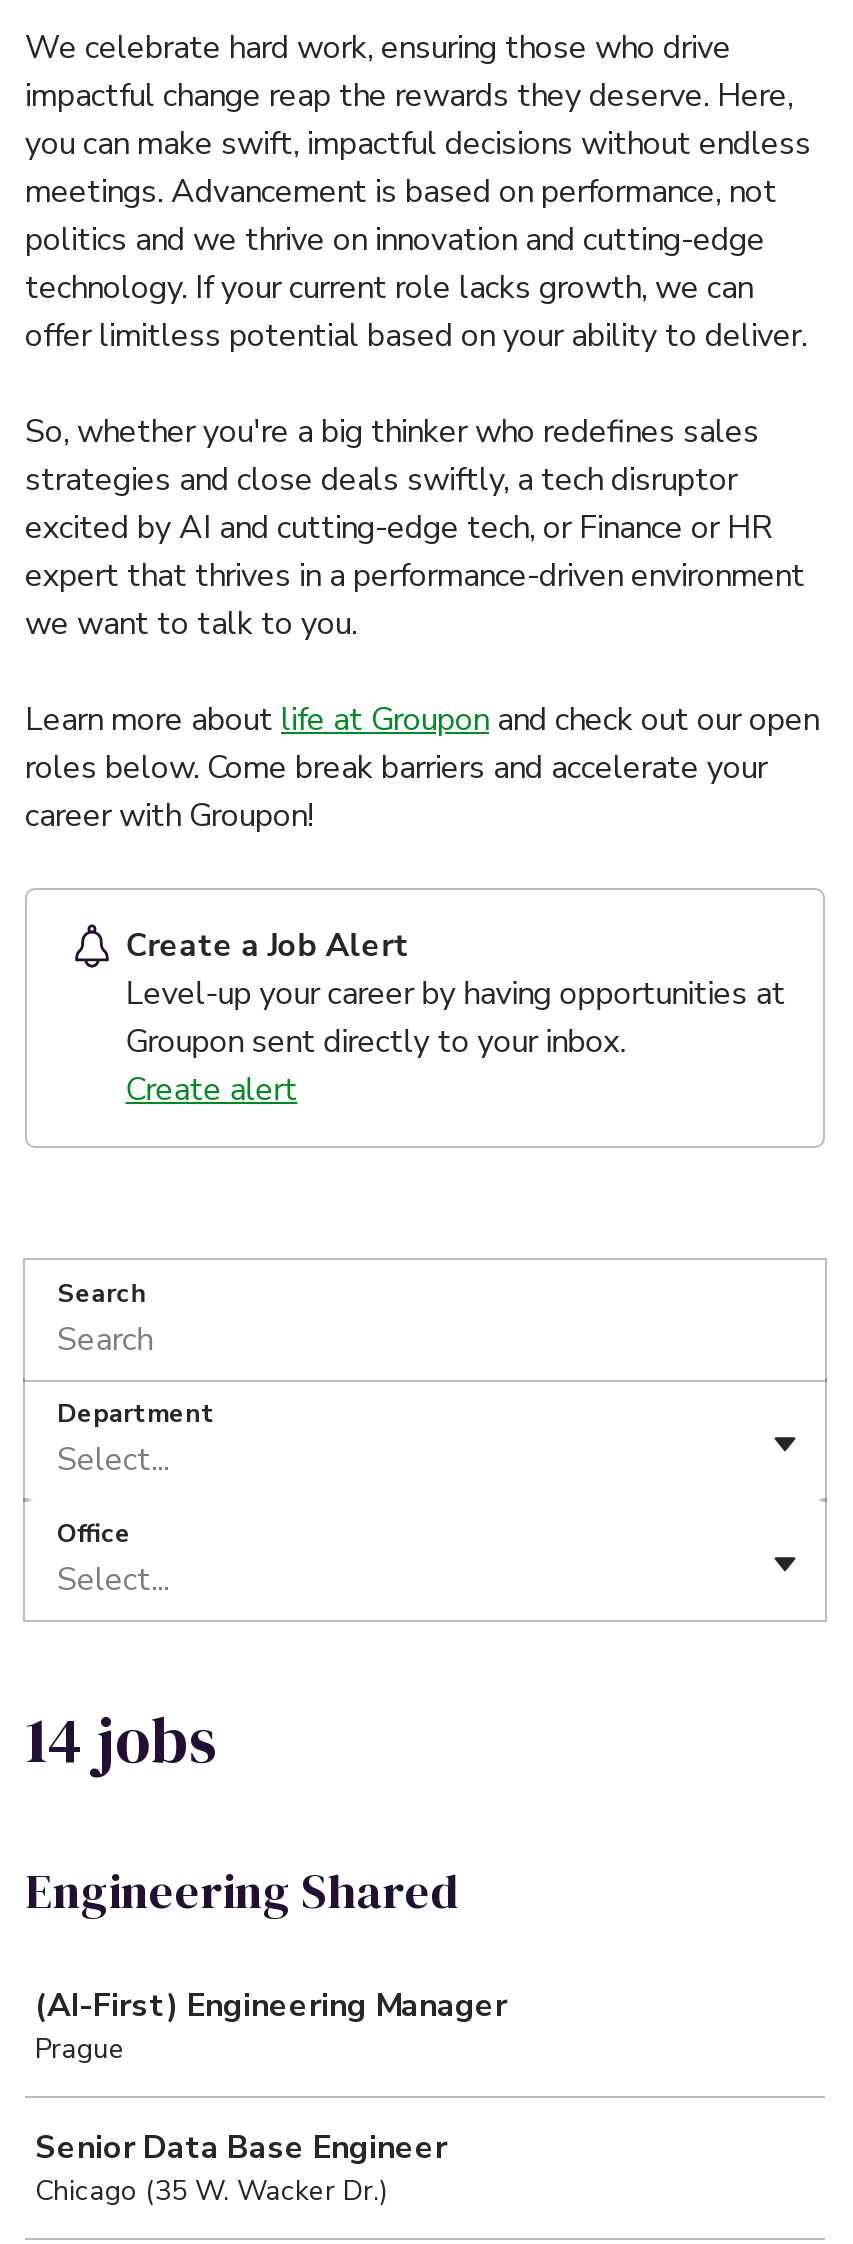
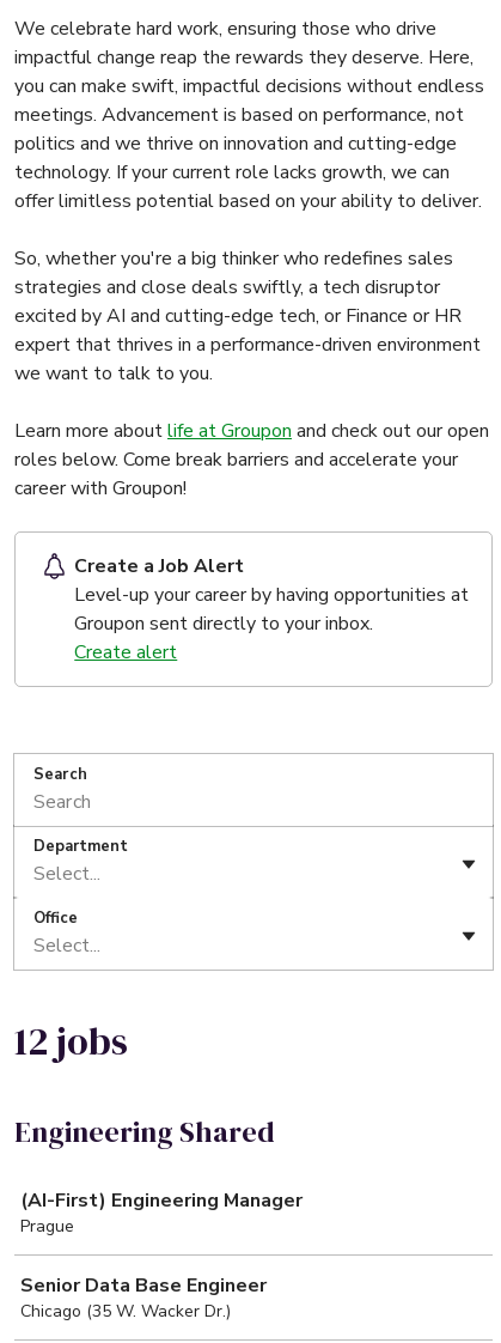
[25,1696,217,1784] 14 jobs -> [14,1015,128,1068] 12 jobs

